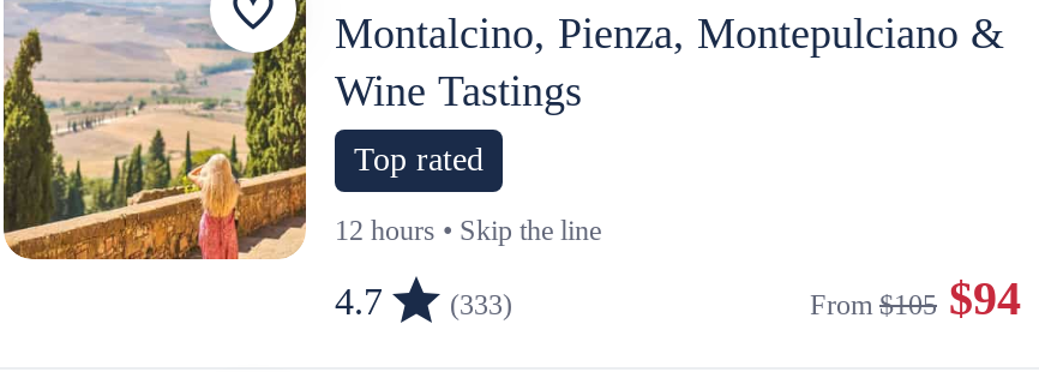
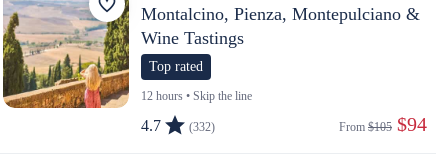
[335,281,512,322] 4.7 (333) -> [141,117,215,134] 4.7 (332)

